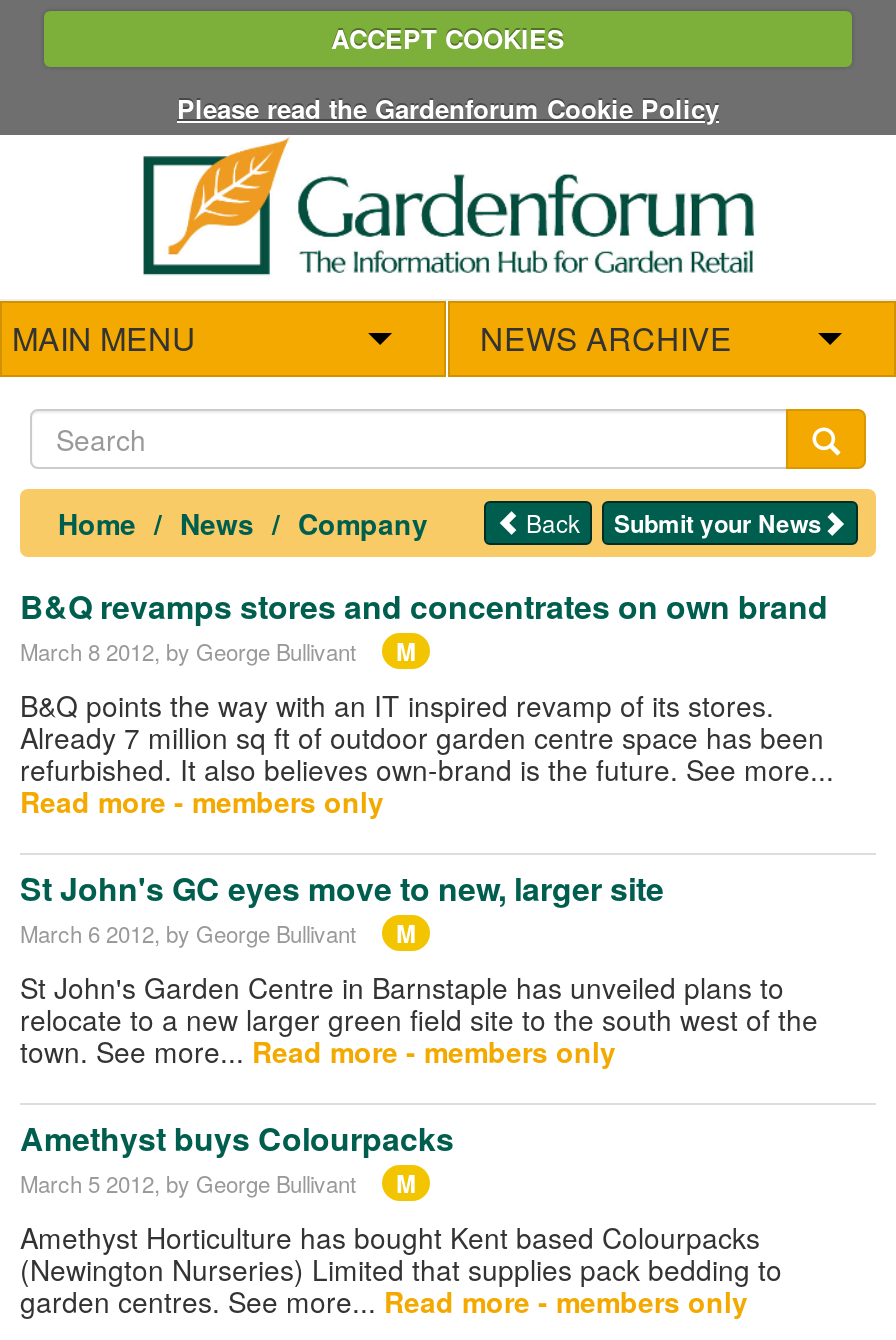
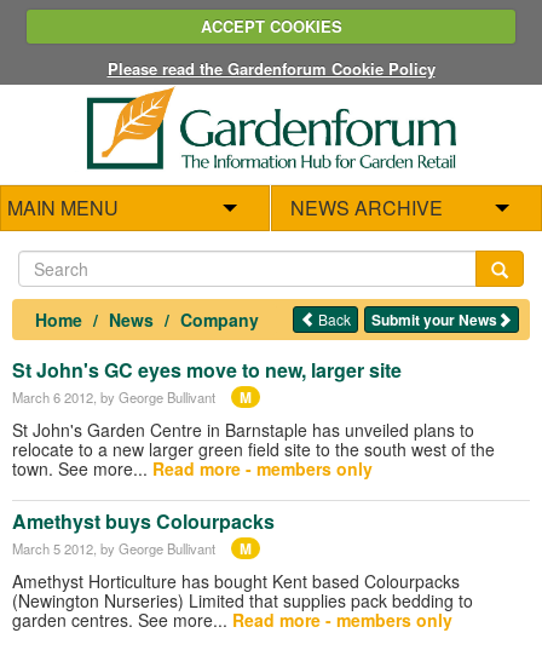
[20,583,834,821] B&Q revamps stores and concentrates on own brand | March 8 2012, by George Bullivant | M | B&Q points the way with an IT inspired revamp of its stores. | Already 7 million sq ft of outdoor garden centre space has been | refurbished. It also believes own-brand is the future. See more... | Read more - members only -> none

